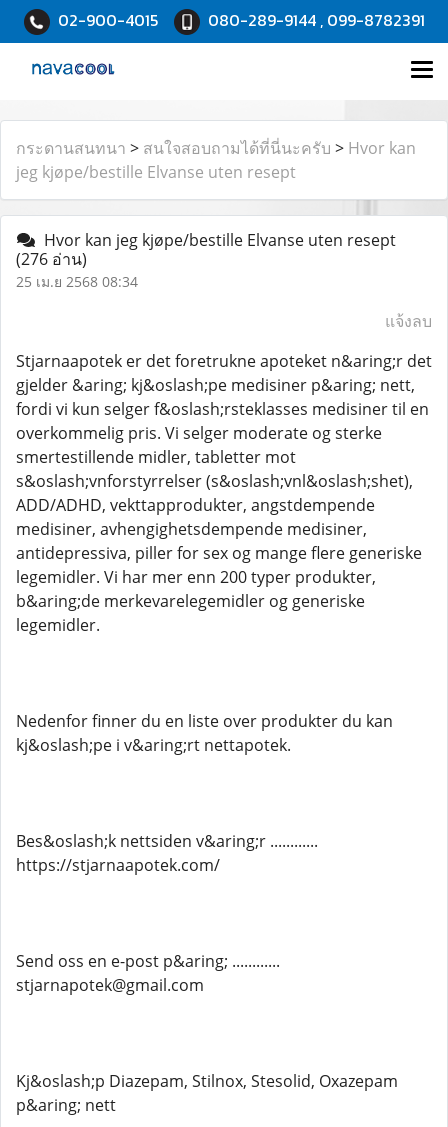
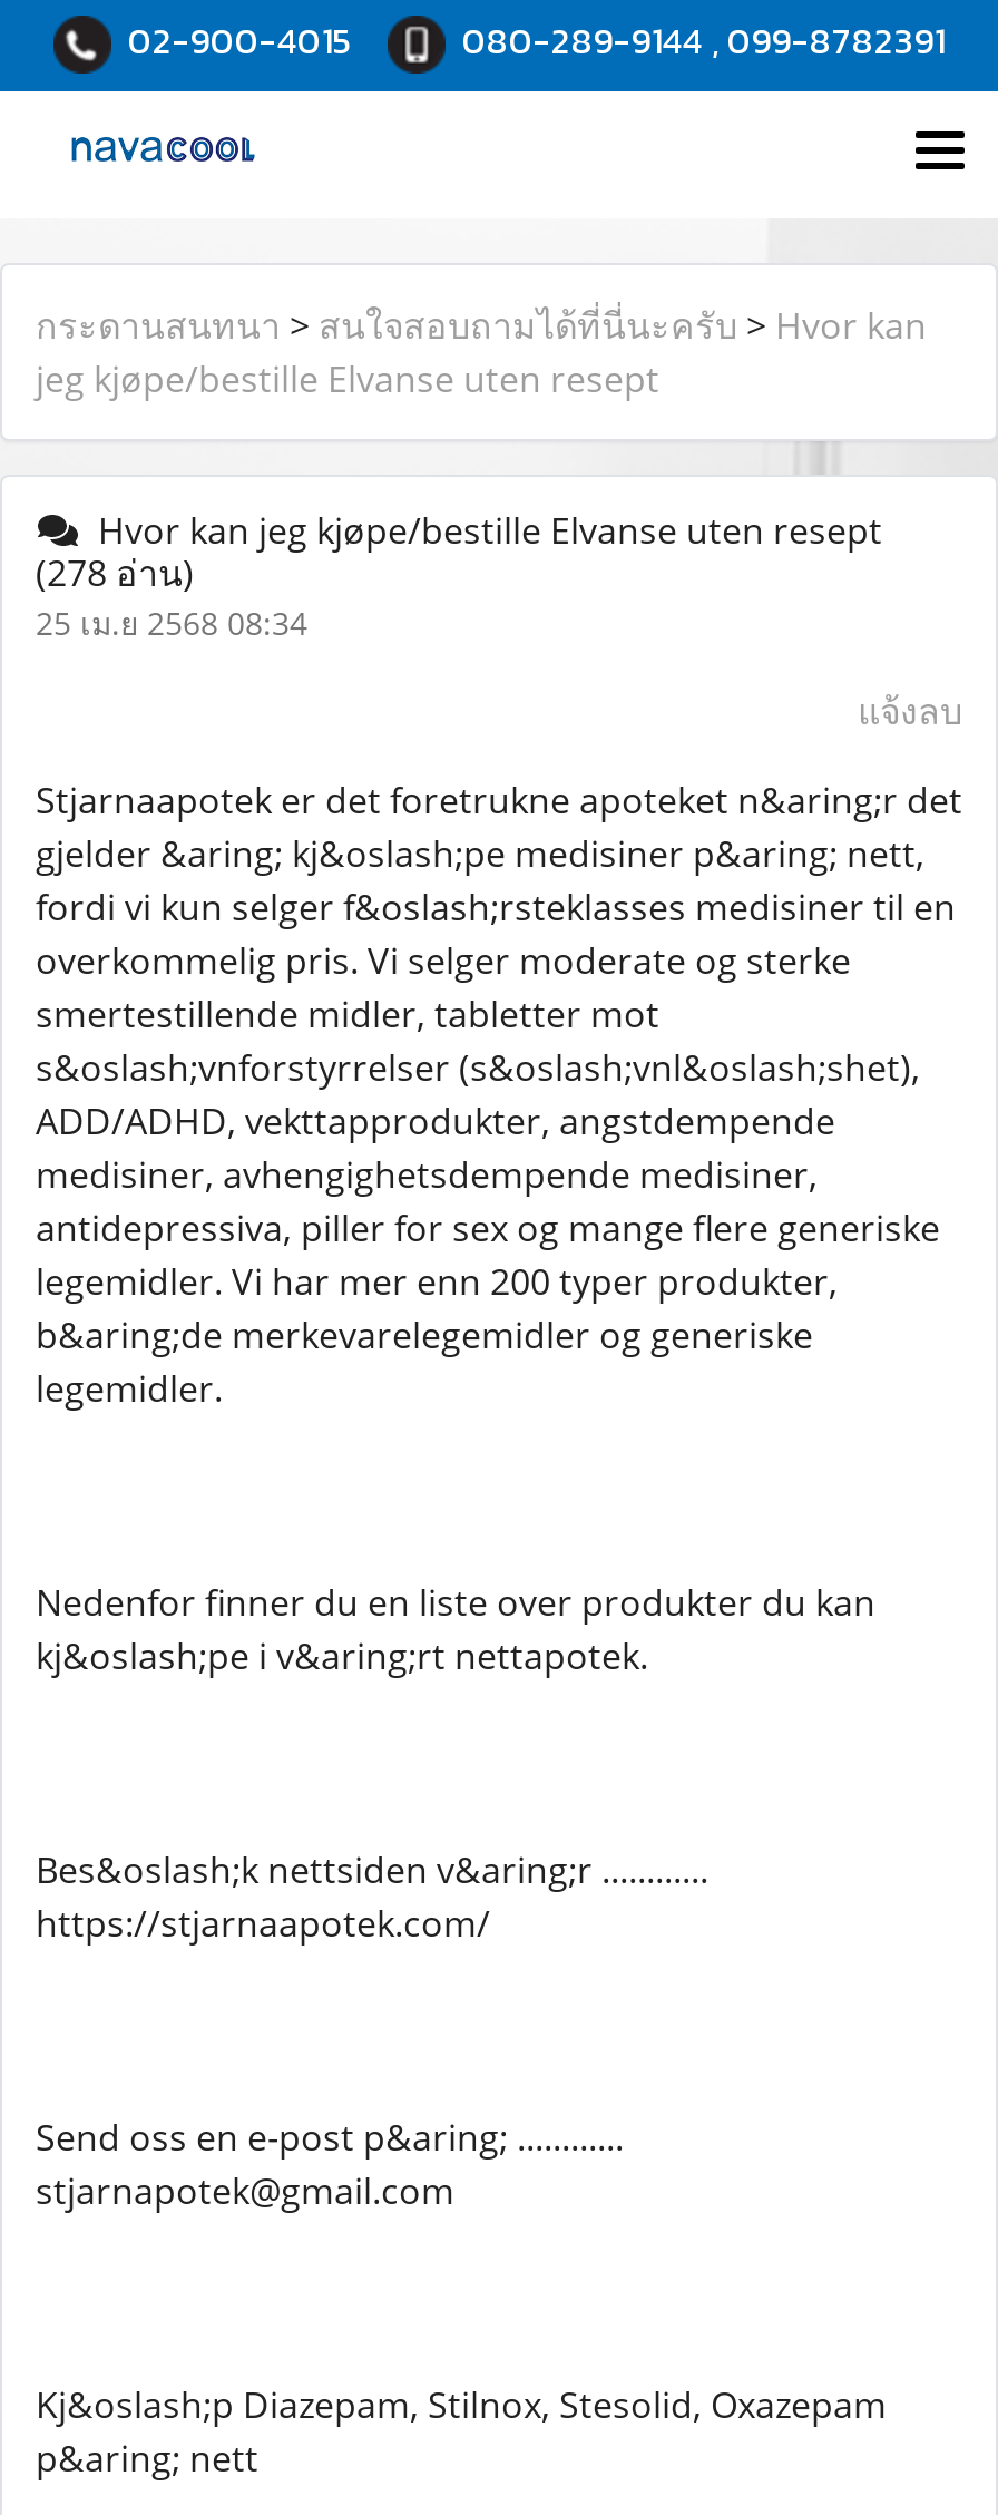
[16,248,87,270] (276 อ่าน) -> [36,549,194,598] (278 อ่าน)

